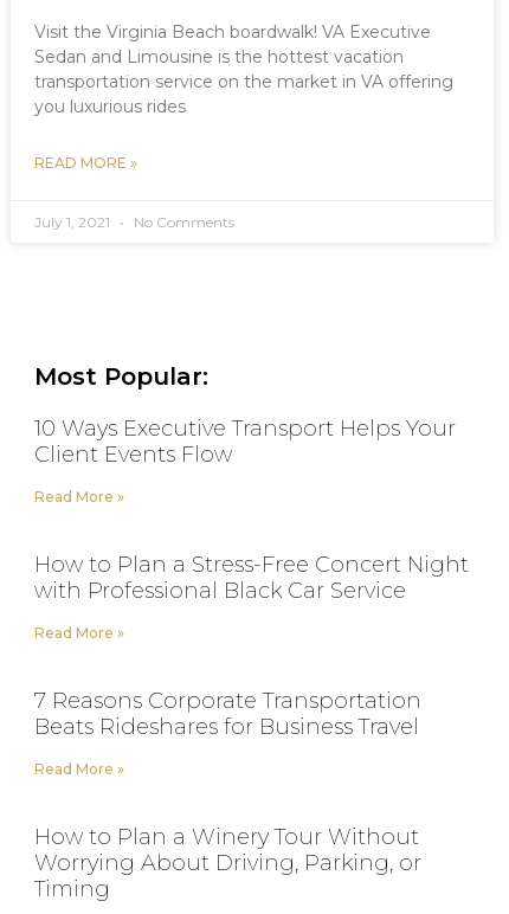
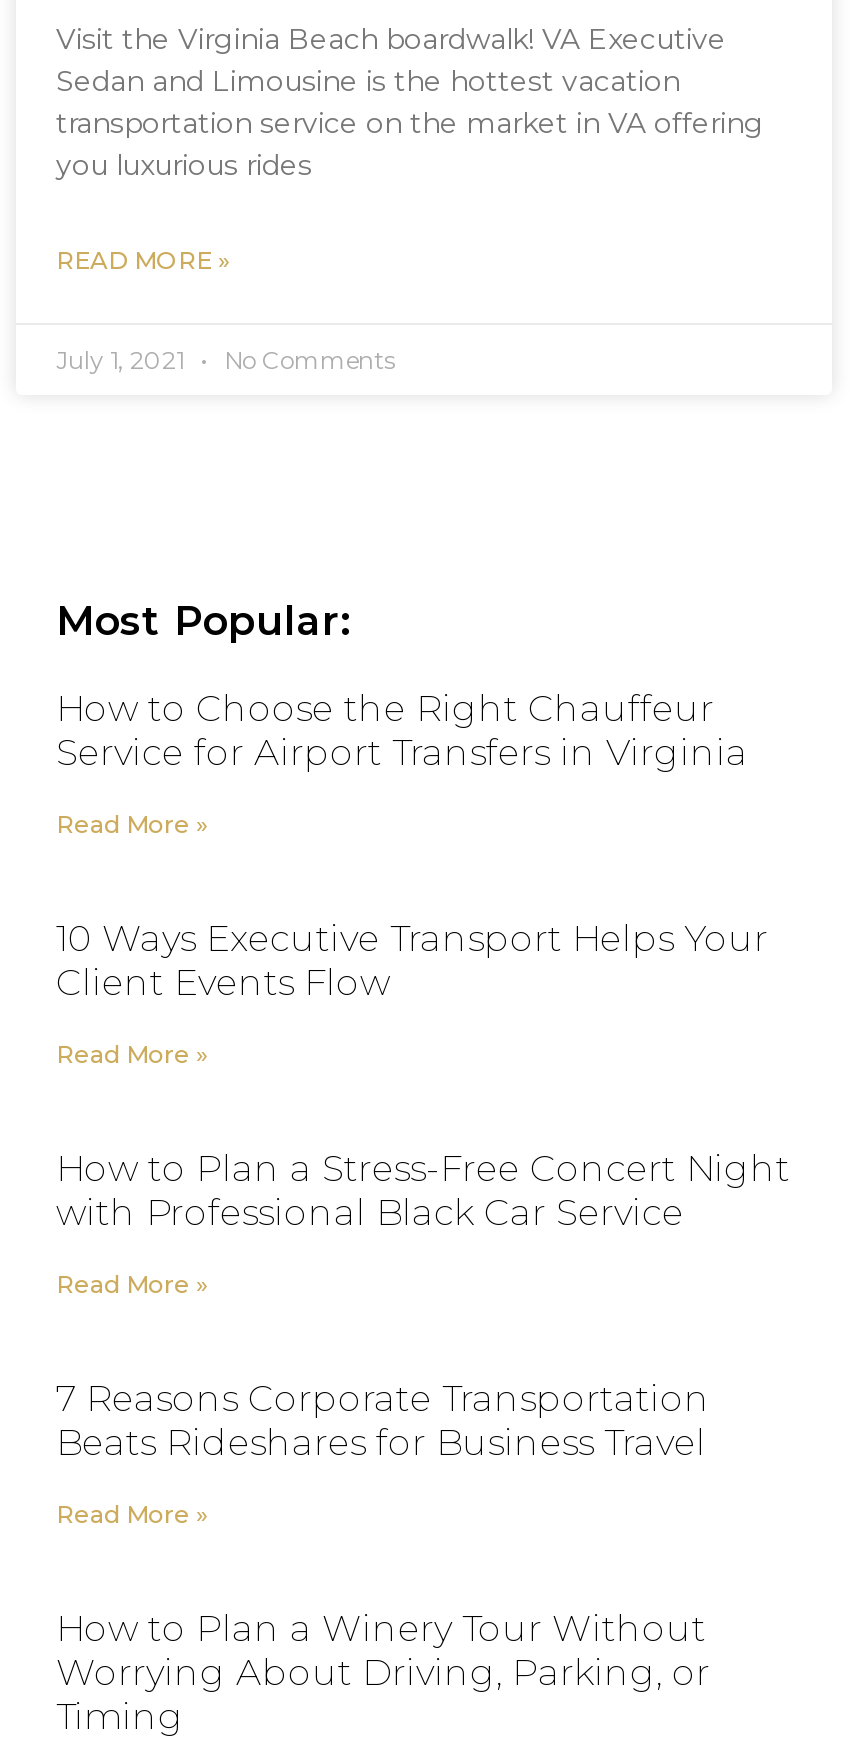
none -> [56,687,748,839] How to Choose the Right Chauffeur | Service for Airport Transfers in Virginia | Read More »

